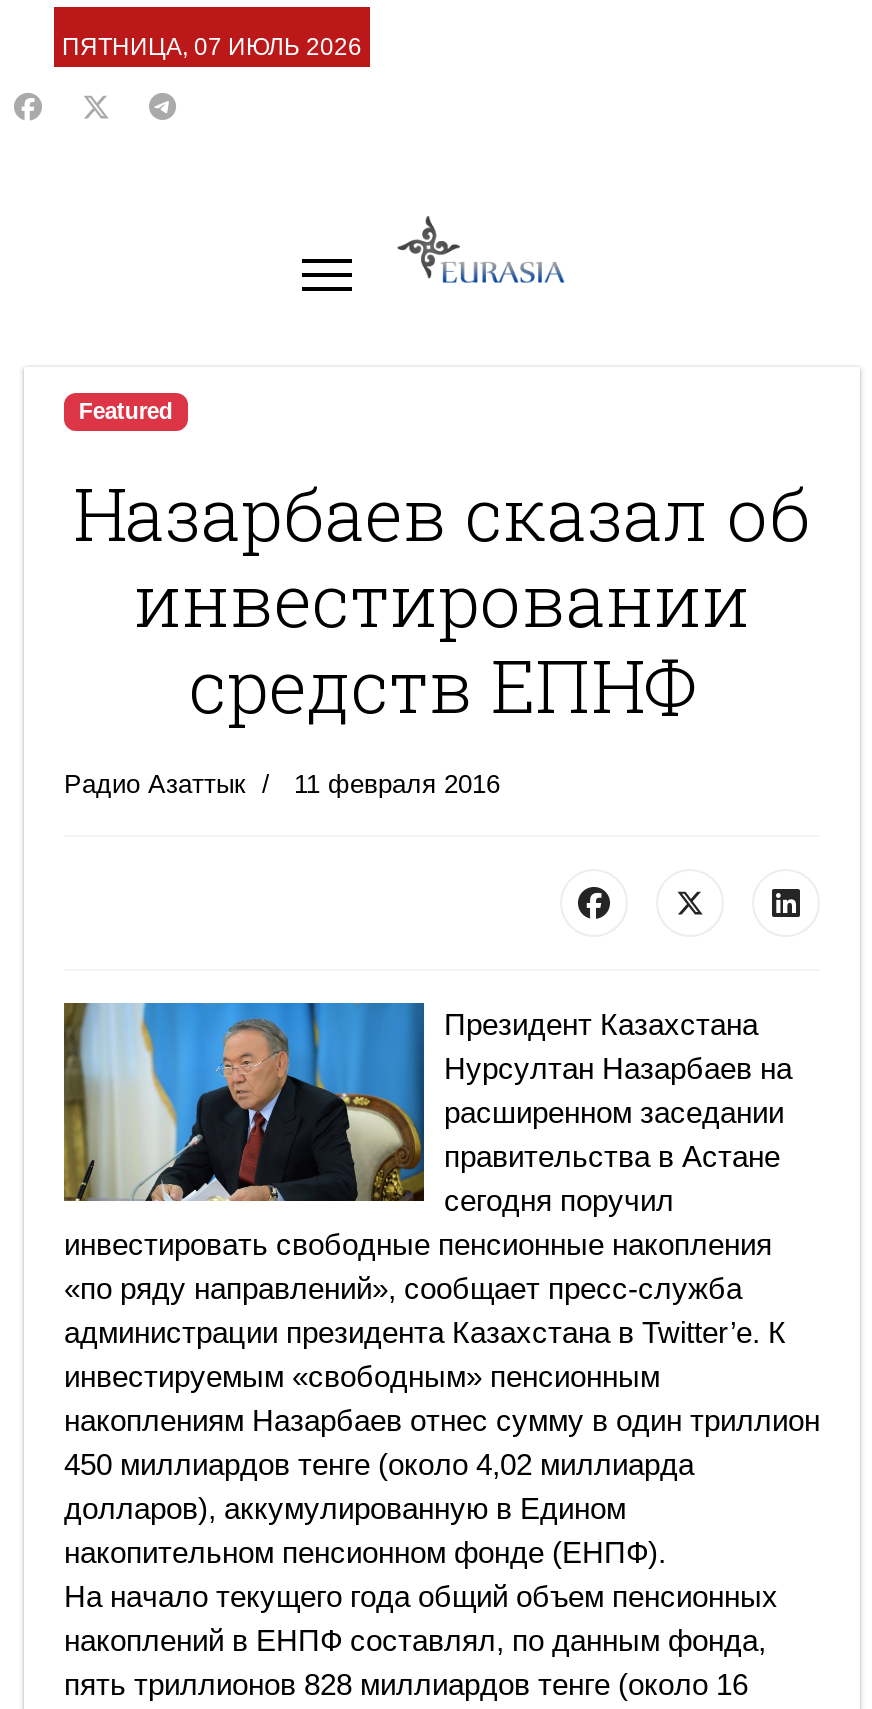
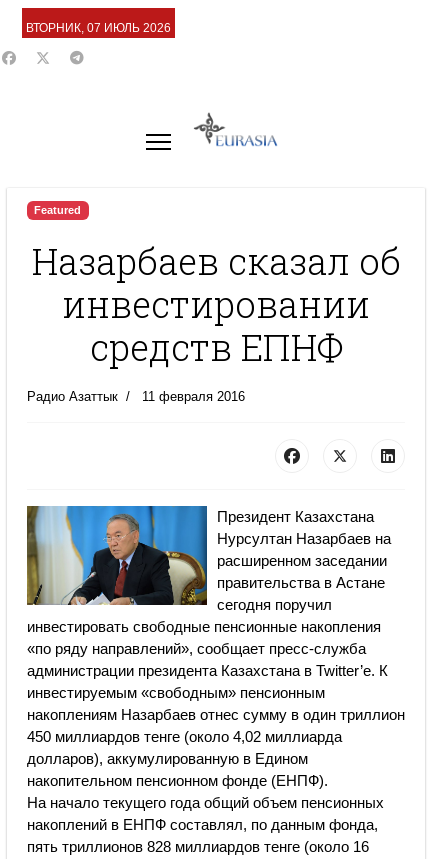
[62,33,362,61] ПЯТНИЦА, 07 ИЮЛЬ 2026 -> [26,21,171,35] ВТОРНИК, 07 ИЮЛЬ 2026

